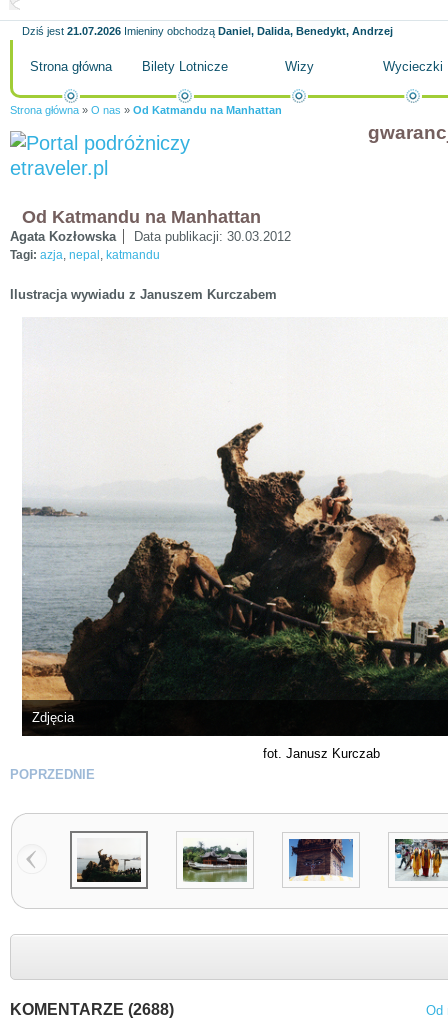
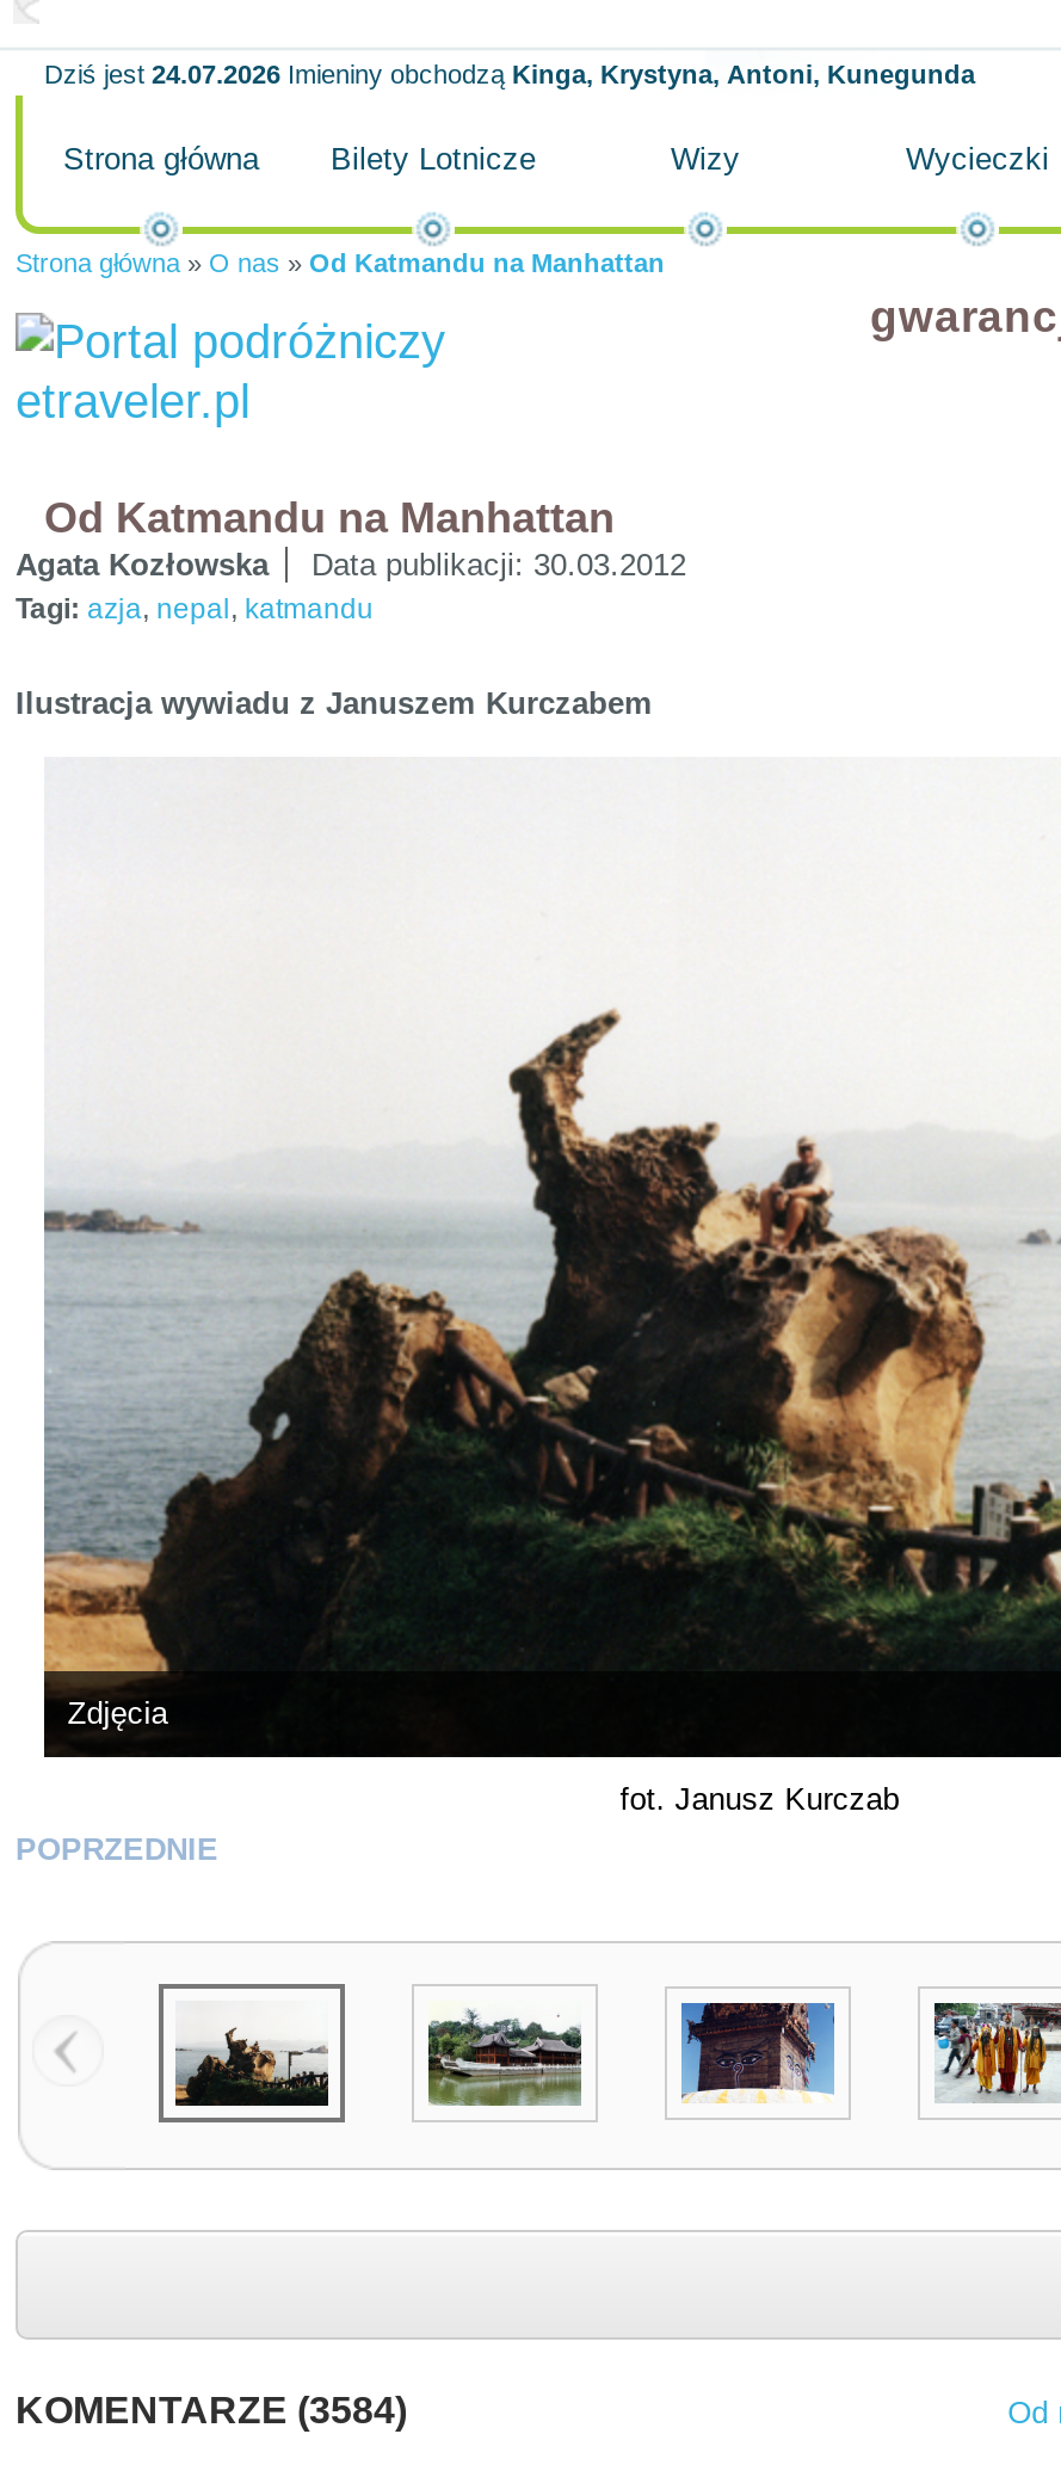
[22,25,393,37] Dziś jest 21.07.2026 Imieniny obchodzą Daniel, Dalida, Benedykt, Andrzej -> [44,60,975,88] Dziś jest 24.07.2026 Imieniny obchodzą Kinga, Krystyna, Antoni, Kunegunda
[10,1000,174,1017] KOMENTARZE (2688) -> [16,2389,407,2429] KOMENTARZE (3584)

